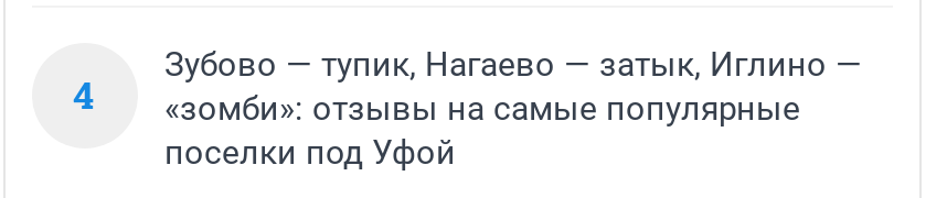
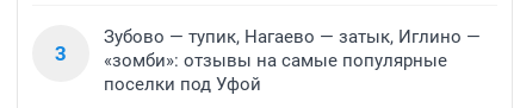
[73,70,800,129] 4 «зомби»: отзывы на самые популярные -> [55,39,447,71] 3 «зомби»: отзывы на самые популярные

